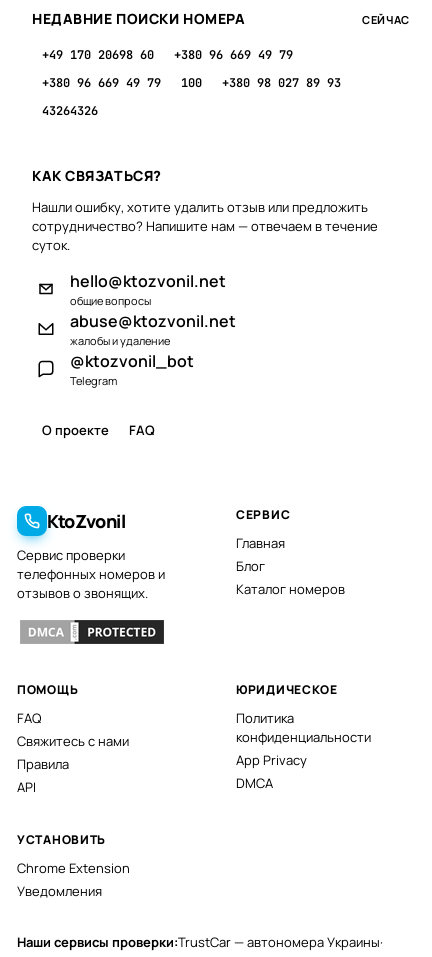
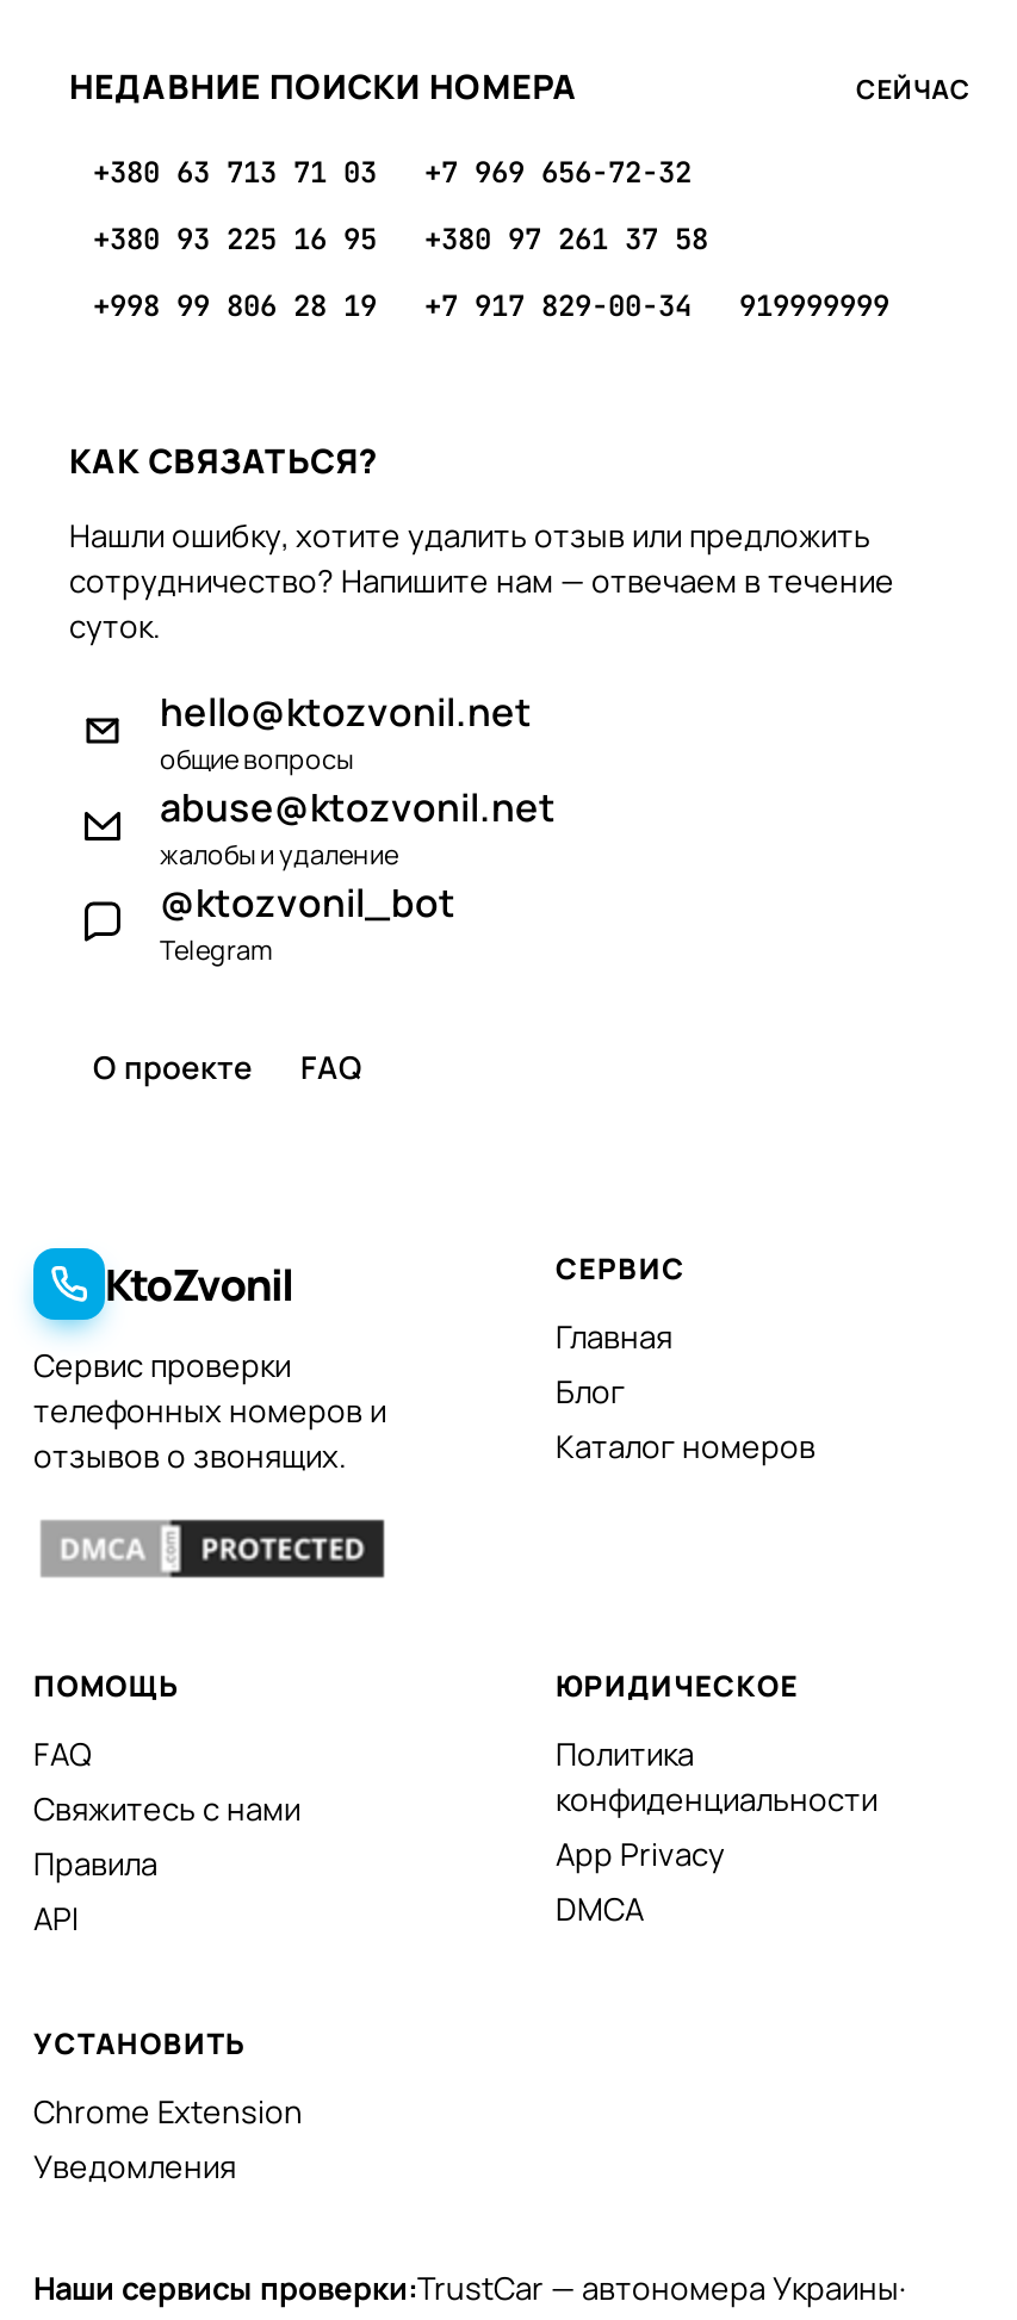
[42,47,293,63] +49 170 20698 60 | +380 96 669 49 79 -> [93,154,692,192] +380 63 713 71 03 | +7 969 656-72-32
[42,75,341,91] +380 96 669 49 79 | 100 | +380 98 027 89 93 -> [93,221,708,259] +380 93 225 16 95 | +380 97 261 37 58
[42,103,98,119] 43264326 -> [93,287,889,325] +998 99 806 28 19 | +7 917 829-00-34 | 919999999

